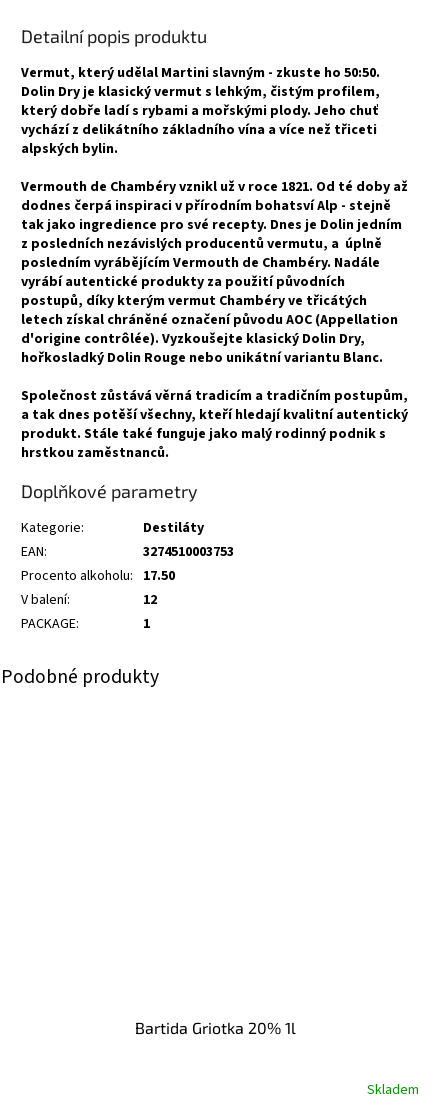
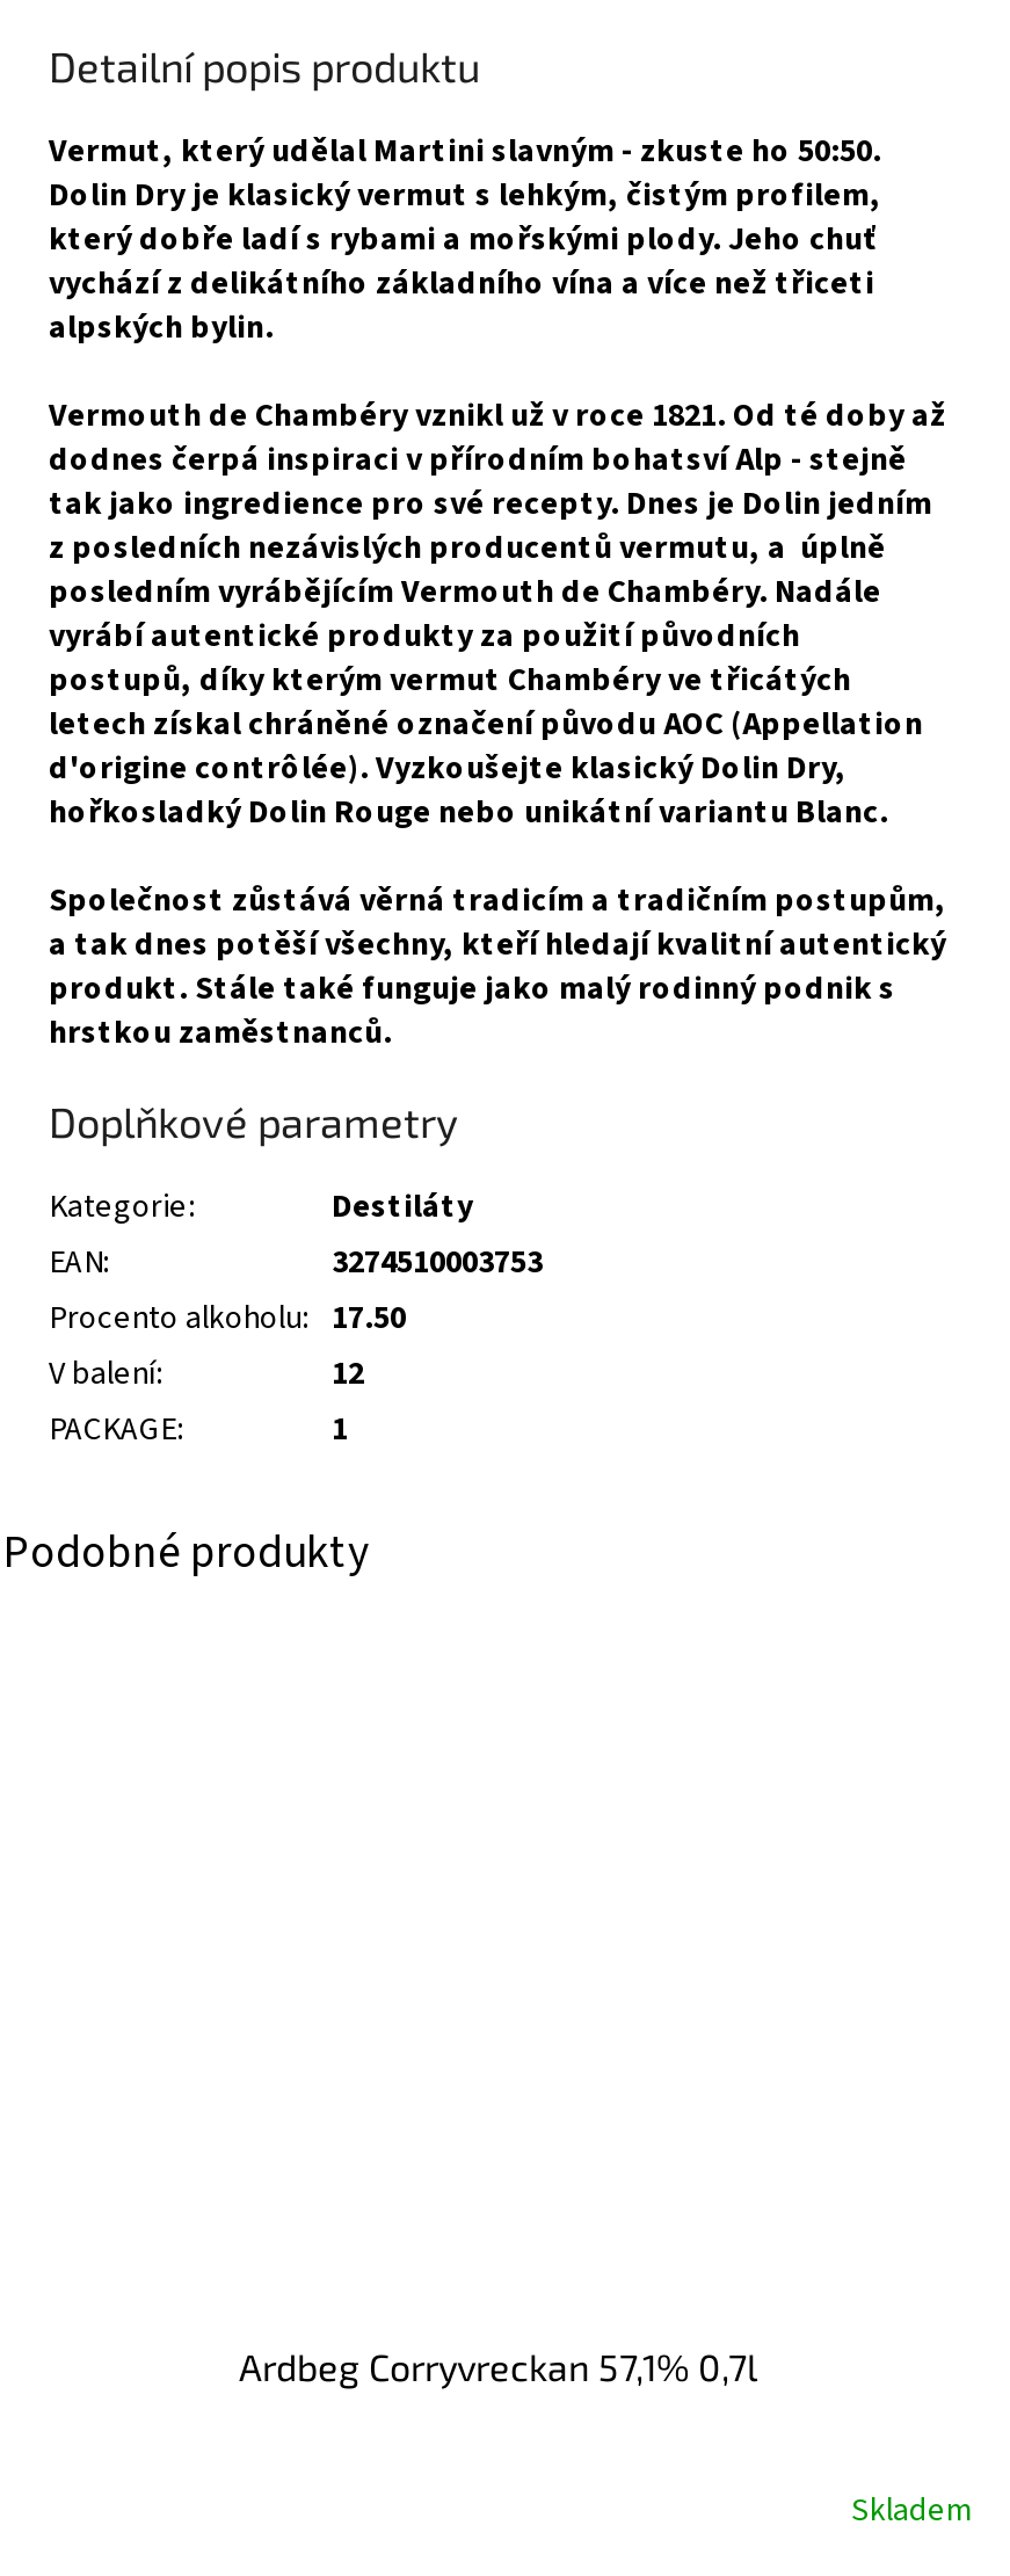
[134,1018,295,1037] Bartida Griotka 20% 1l -> [239,2344,758,2388] Ardbeg Corryvreckan 57,1% 0,7l

